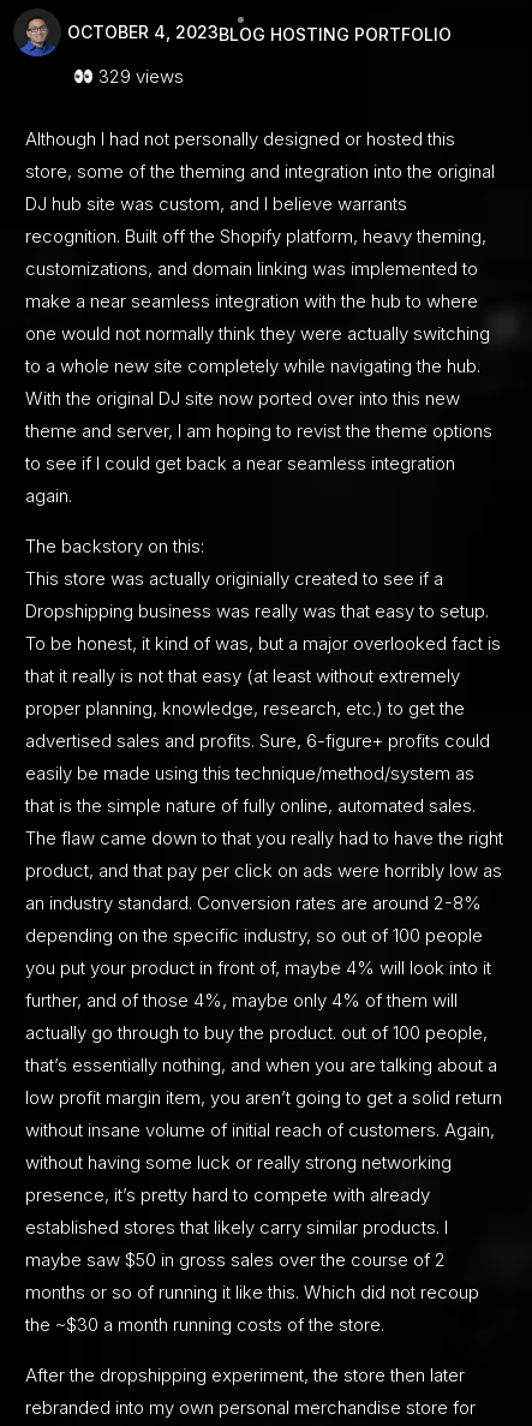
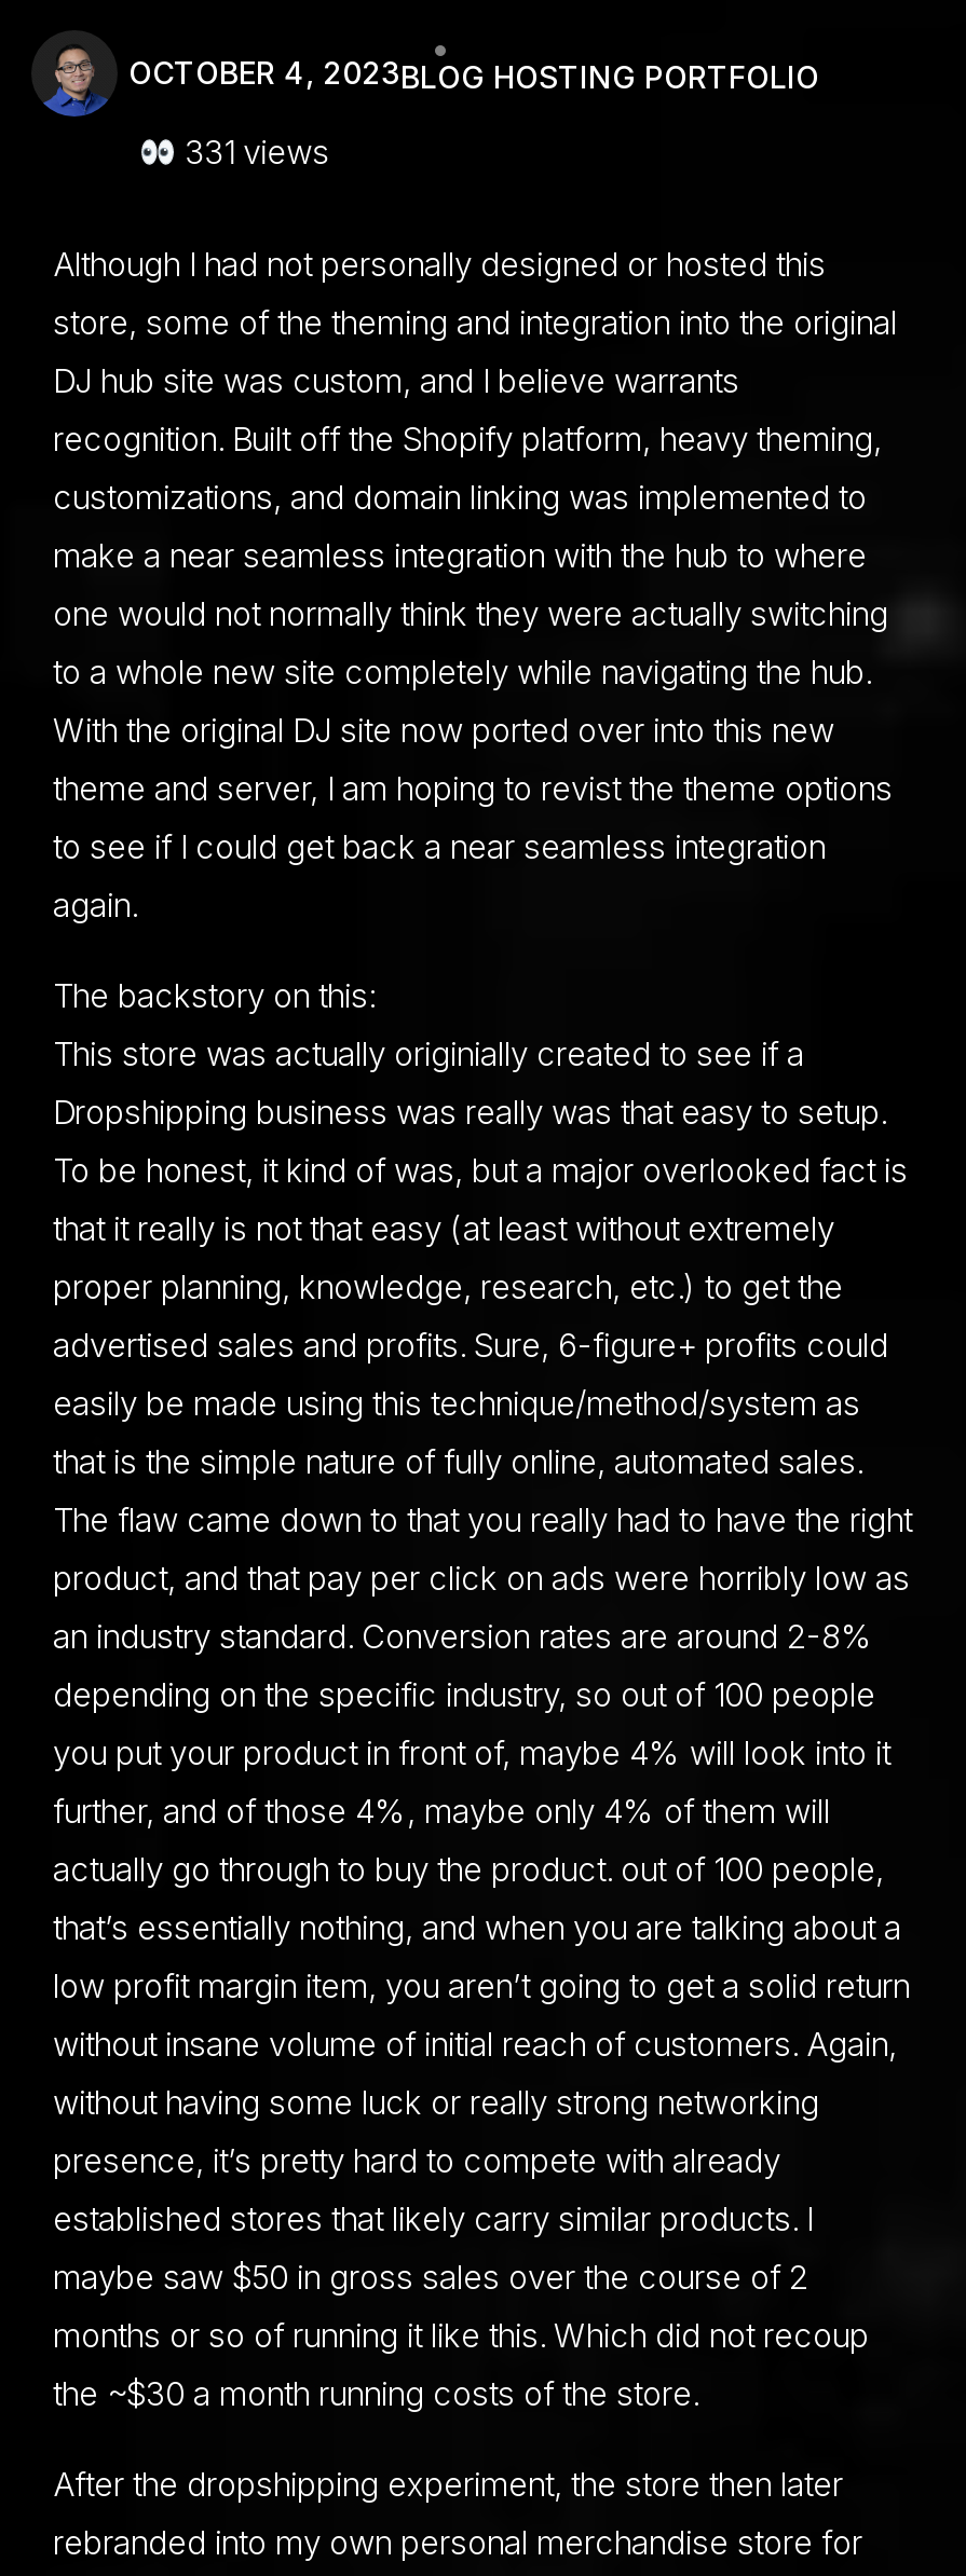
[94,65,184,88] 329 views -> [176,132,329,173] 331 views

